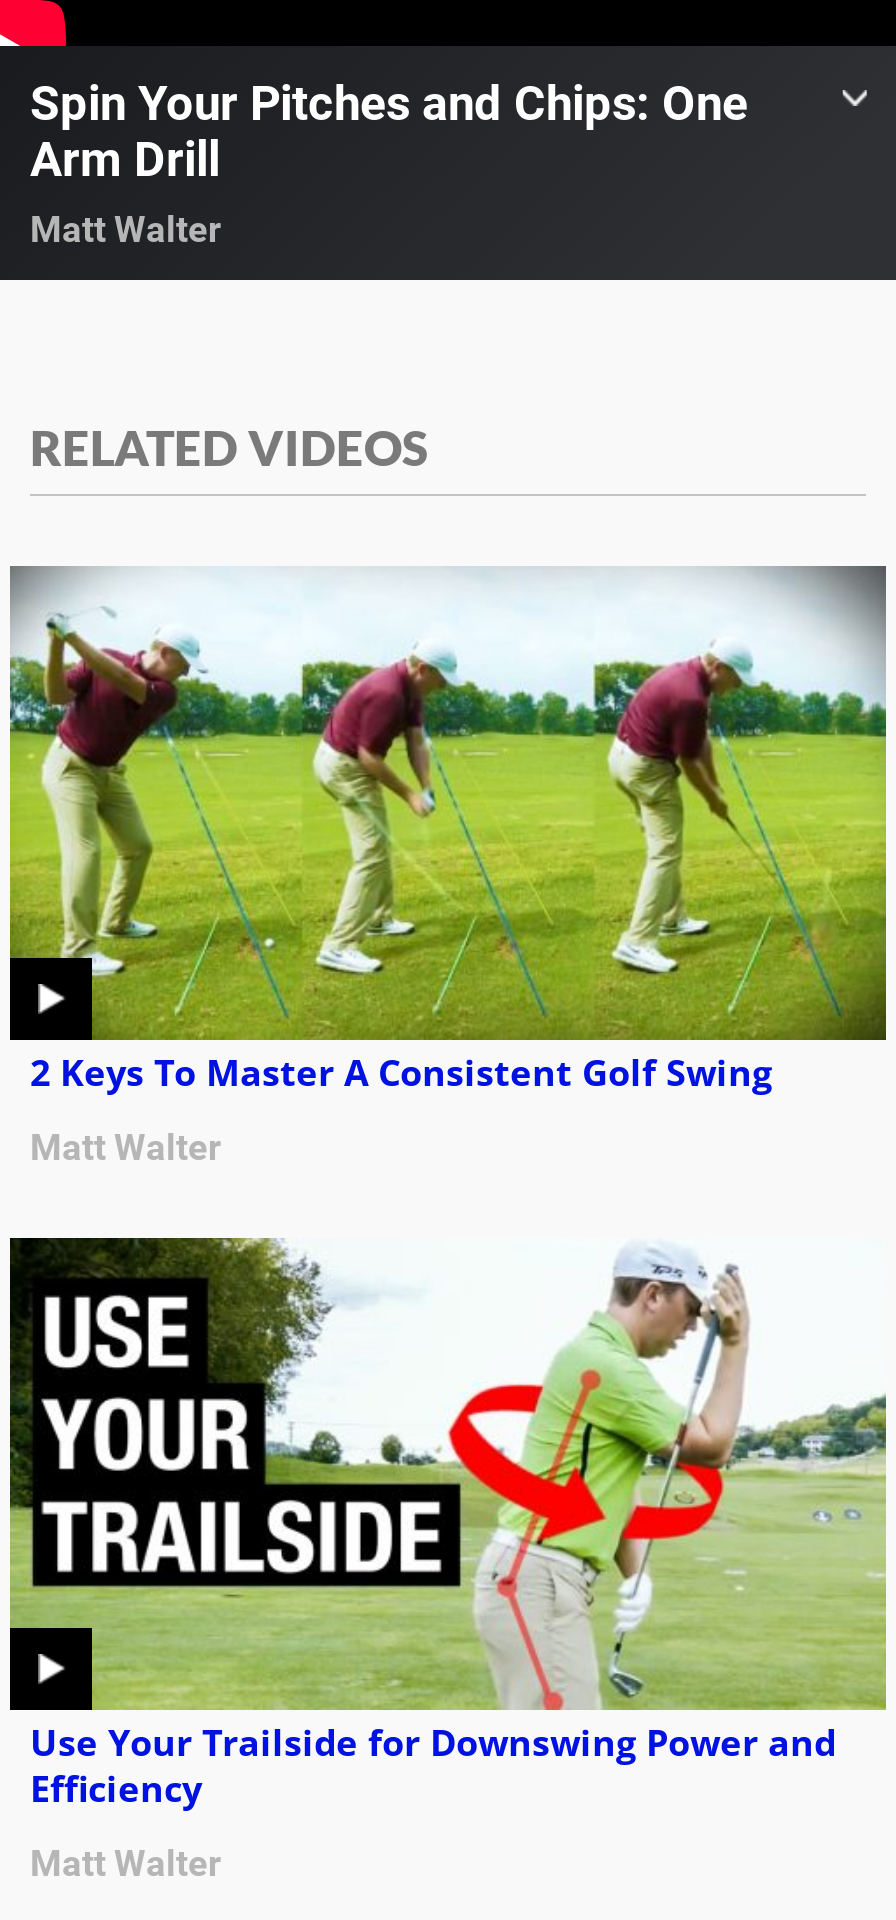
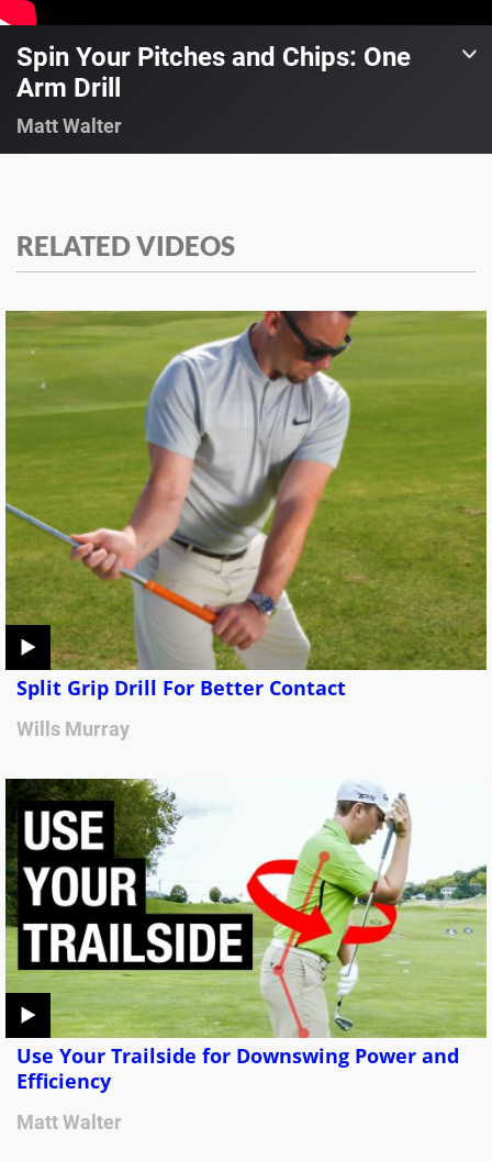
[8,566,886,1095] [image] | 2 Keys To Master A Consistent Golf Swing -> [4,310,488,700] [image] | Split Grip Drill For Better Contact
[30,1125,222,1167] Matt Walter -> [16,717,130,740] Wills Murray

